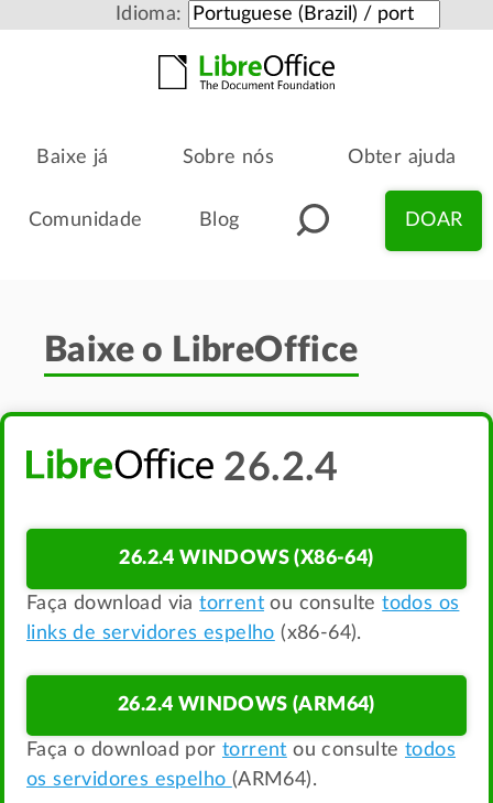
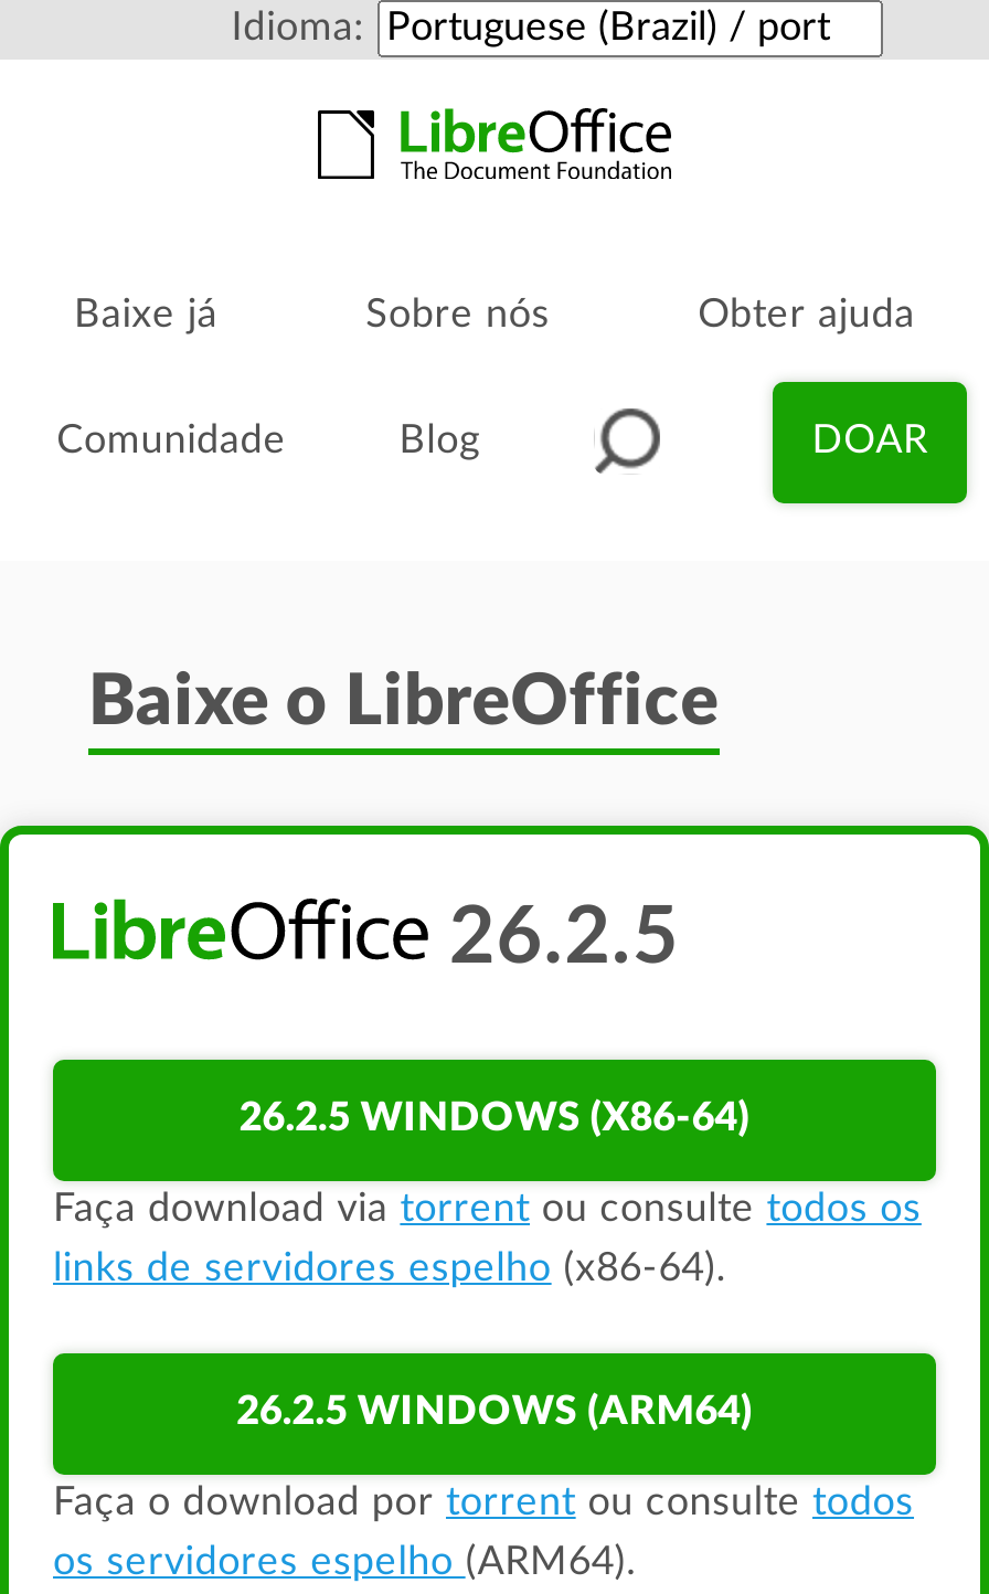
[213,448,339,488] 26.2.4 -> [428,898,679,977] 26.2.5
[119,548,374,568] 26.2.4 WINDOWS (X86-64) -> [239,1099,750,1138] 26.2.5 WINDOWS (X86-64)
[118,695,375,714] 26.2.4 WINDOWS (ARM64) -> [236,1392,753,1432] 26.2.5 WINDOWS (ARM64)

